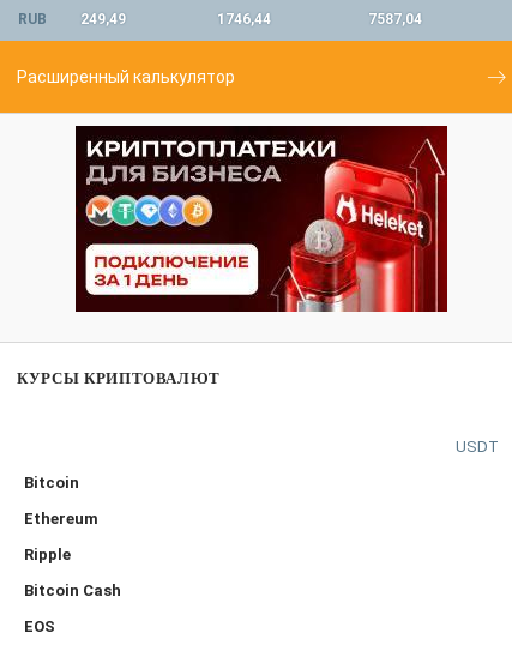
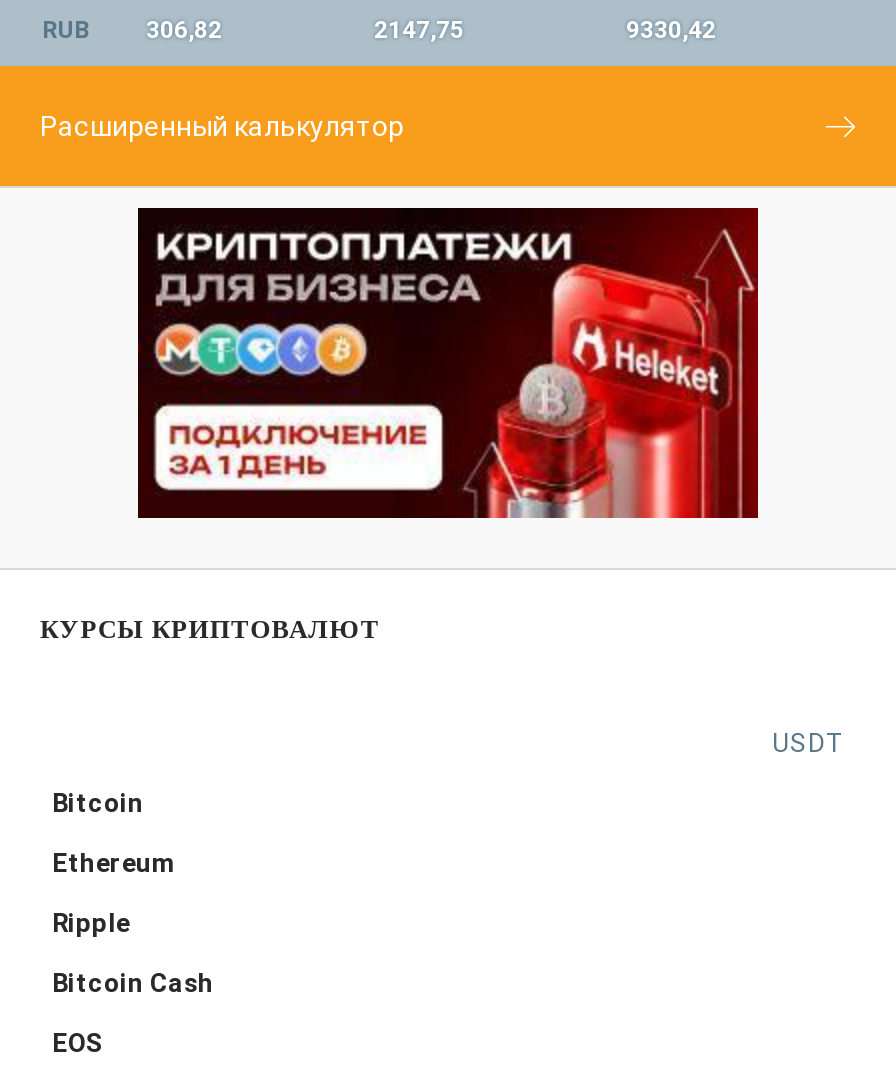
[18,11,126,28] RUB 249,49 -> [42,16,222,44] RUB 306,82
[217,11,271,28] 1746,44 -> [374,16,464,44] 2147,75
[368,11,422,28] 7587,04 -> [626,16,716,44] 9330,42

